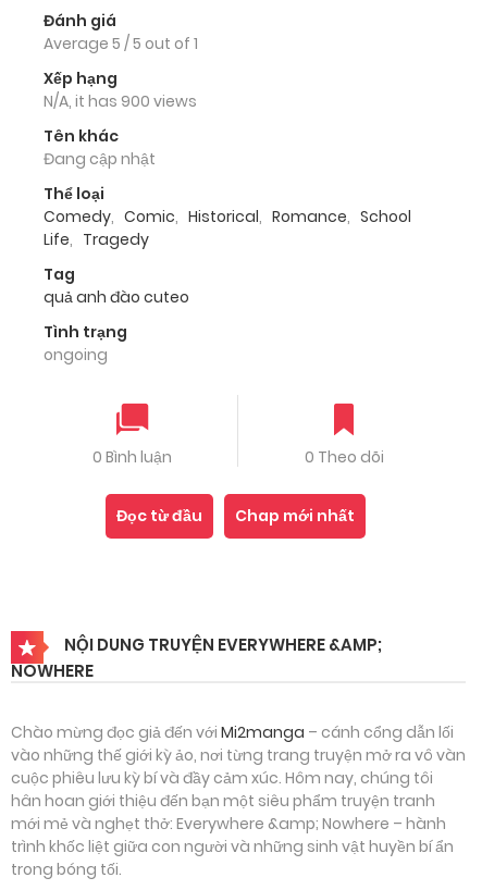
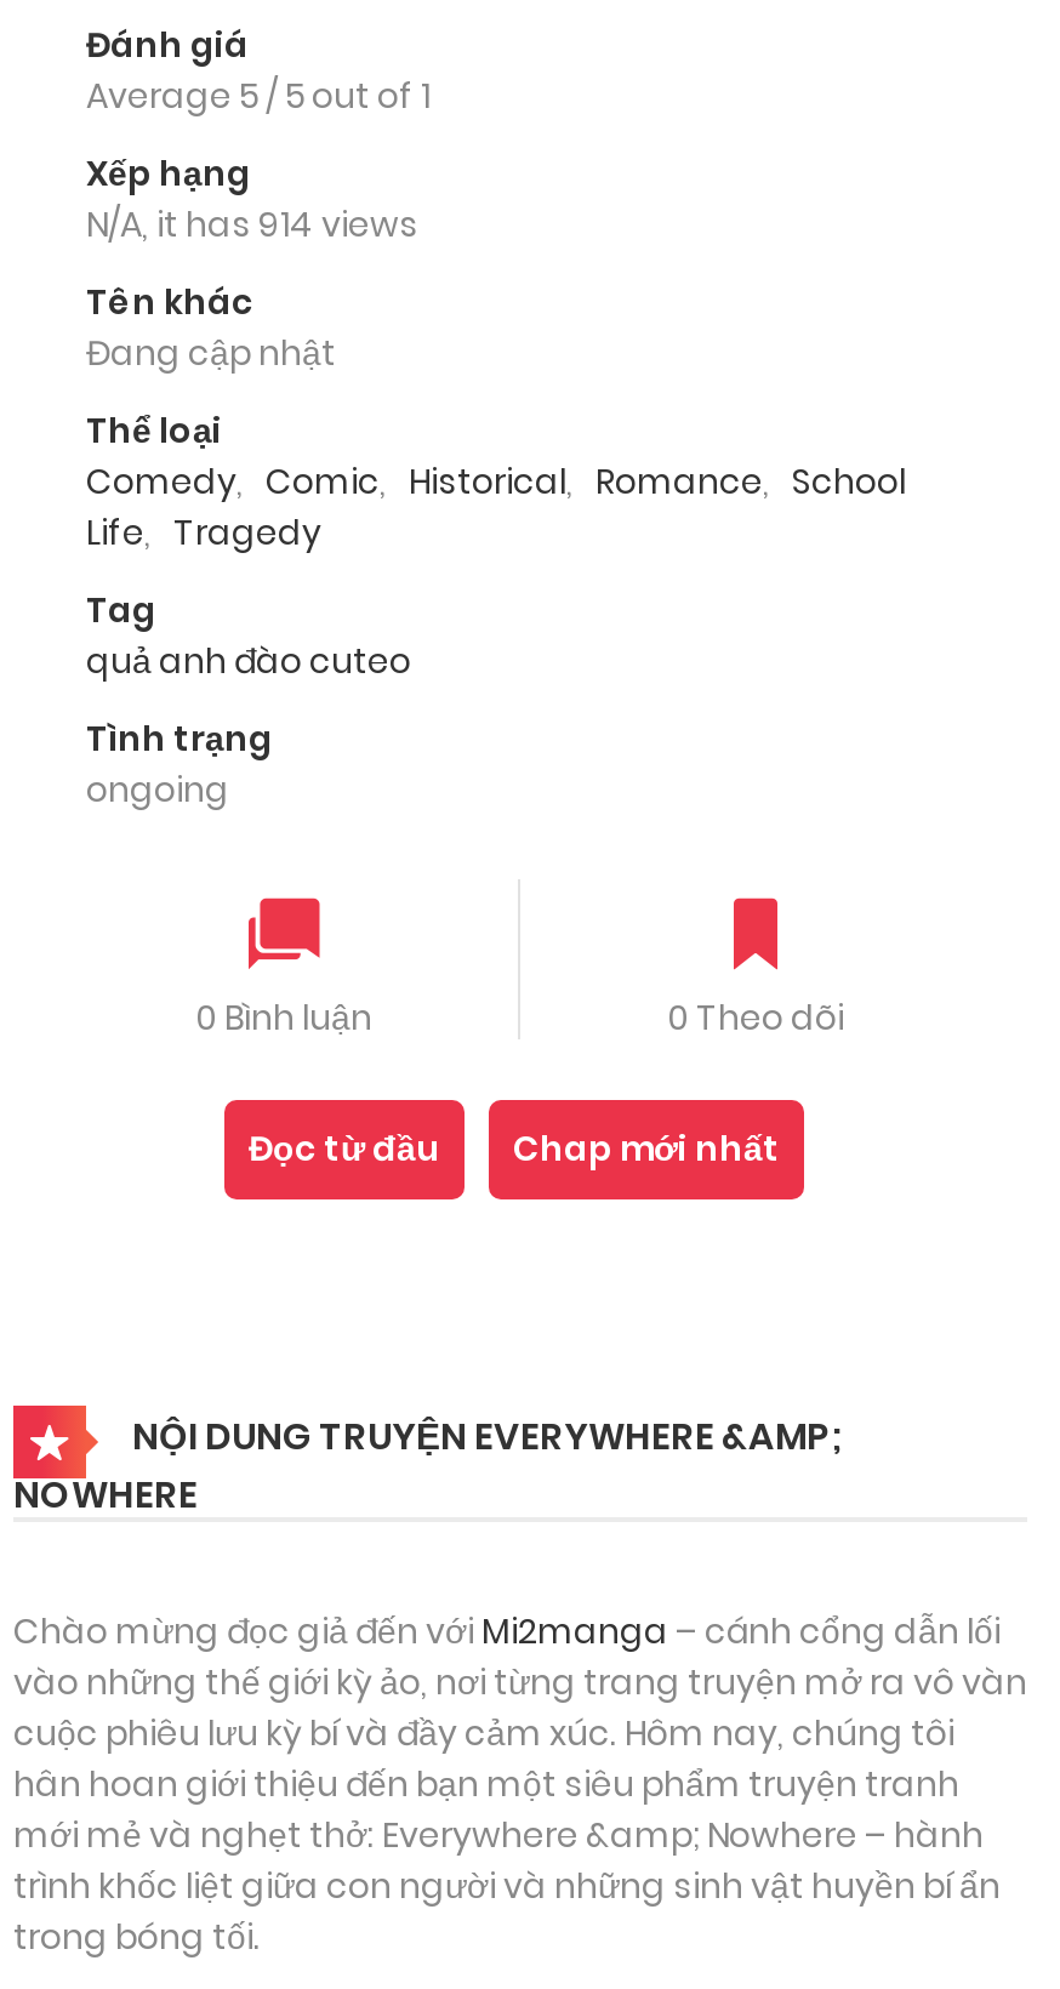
[44,91,197,113] N/A, it has 900 views -> [86,201,418,250] N/A, it has 914 views

